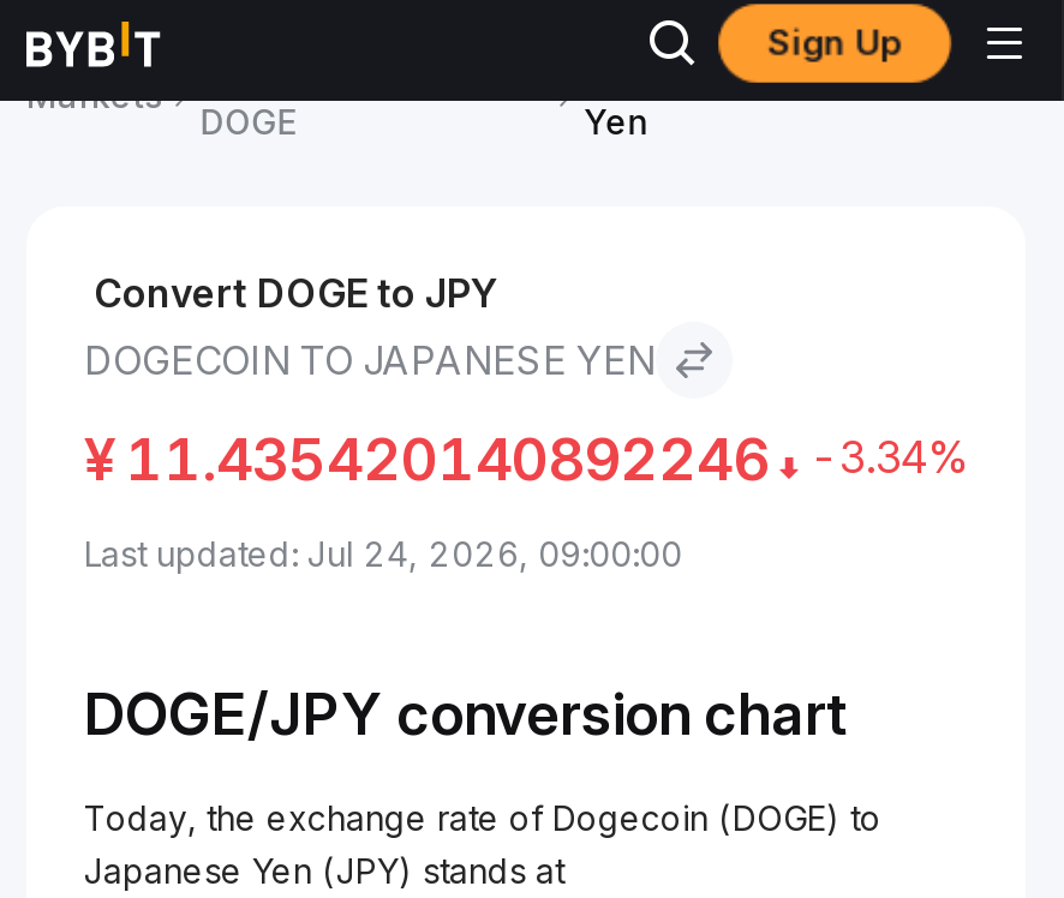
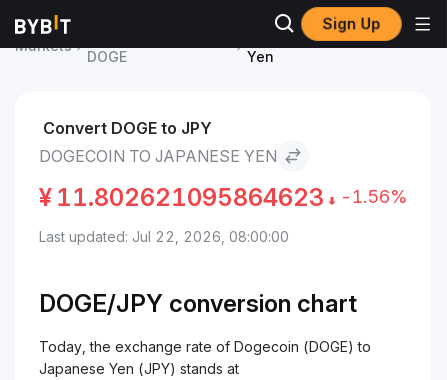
[84,425,769,495] ¥ 11.435420140892246 -> [39,183,324,212] ¥ 11.802621095864623
[809,432,968,483] -3.34% -> [340,186,407,207] -1.56%
[84,533,682,574] Last updated: Jul 24, 2026, 09:00:00 -> [39,228,289,245] Last updated: Jul 22, 2026, 08:00:00

